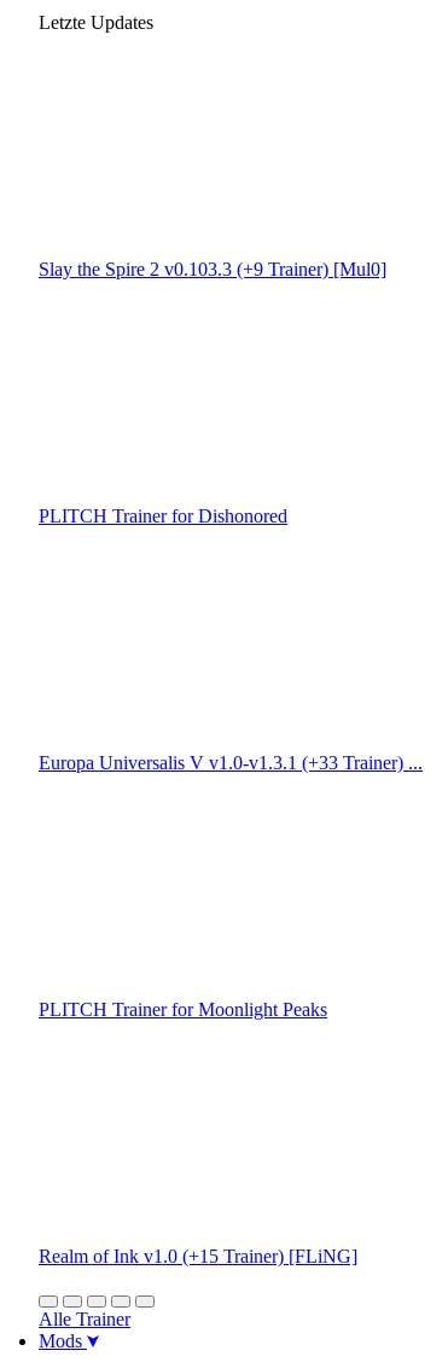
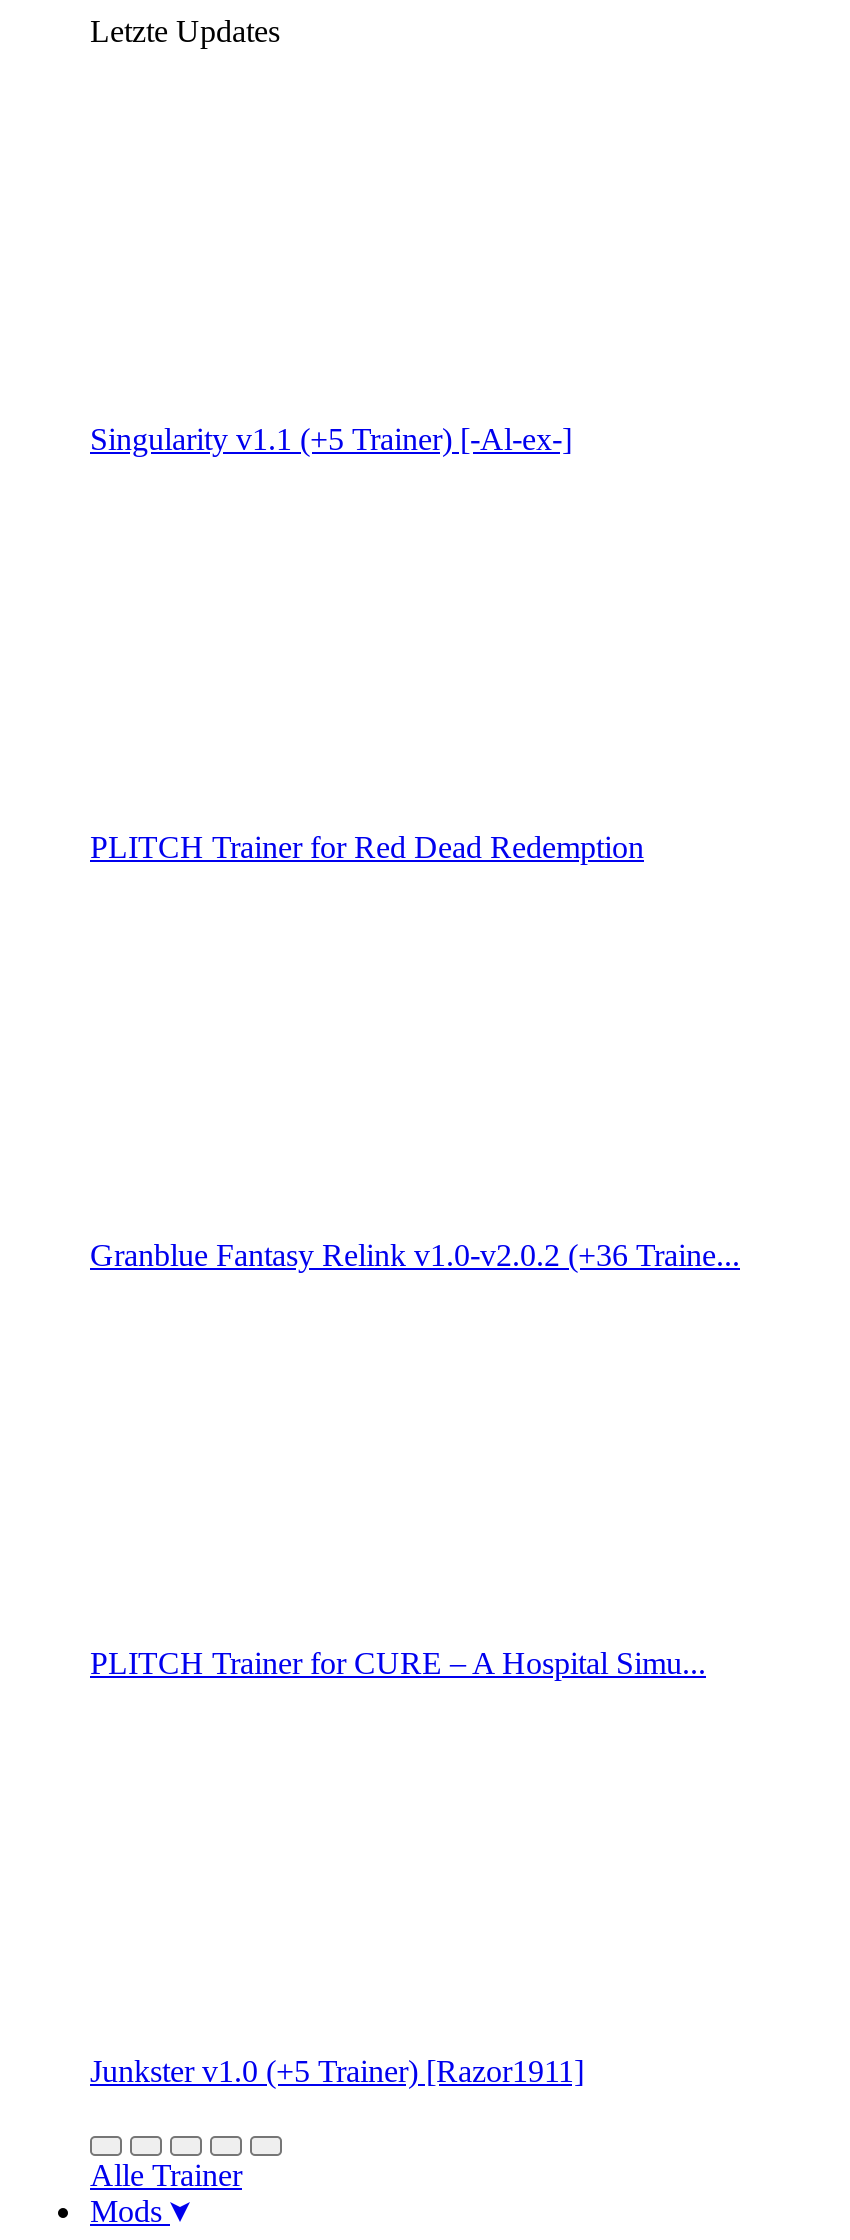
[39,259,386,279] Slay the Spire 2 v0.103.3 (+9 Trainer) [Mul0] -> [90,422,572,456] Singularity v1.1 (+5 Trainer) [-Al-ex-]
[39,506,287,526] PLITCH Trainer for Dishonored -> [90,830,644,864] PLITCH Trainer for Red Dead Redemption
[39,752,423,773] Europa Universalis V v1.0-v1.3.1 (+33 Trainer) ... -> [90,1238,740,1272] Granblue Fantasy Relink v1.0-v2.0.2 (+36 Traine...
[39,999,327,1020] PLITCH Trainer for Moonlight Peaks -> [90,1646,706,1680] PLITCH Trainer for CURE – A Hospital Simu...
[39,1246,357,1266] Realm of Ink v1.0 (+15 Trainer) [FLiNG] -> [90,2054,584,2088] Junkster v1.0 (+5 Trainer) [Razor1911]

